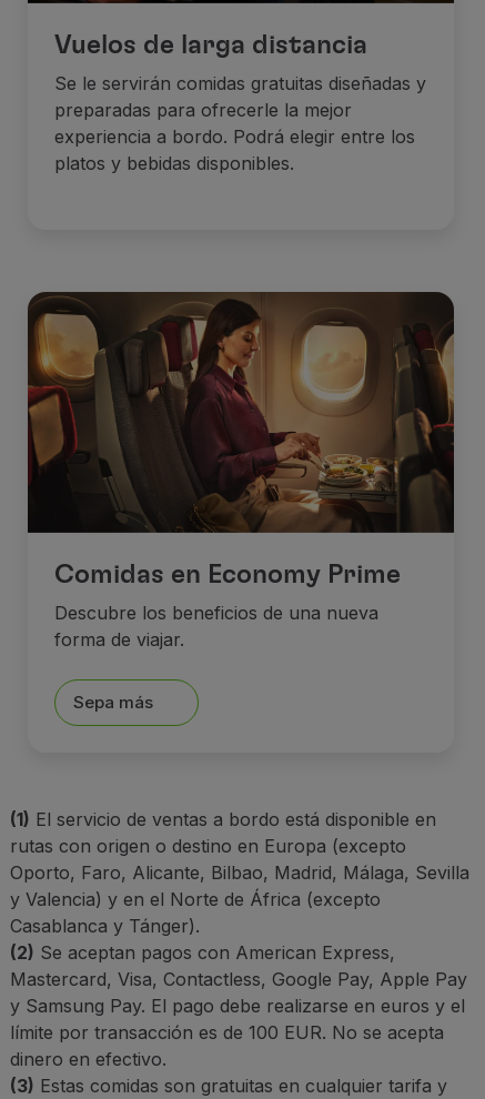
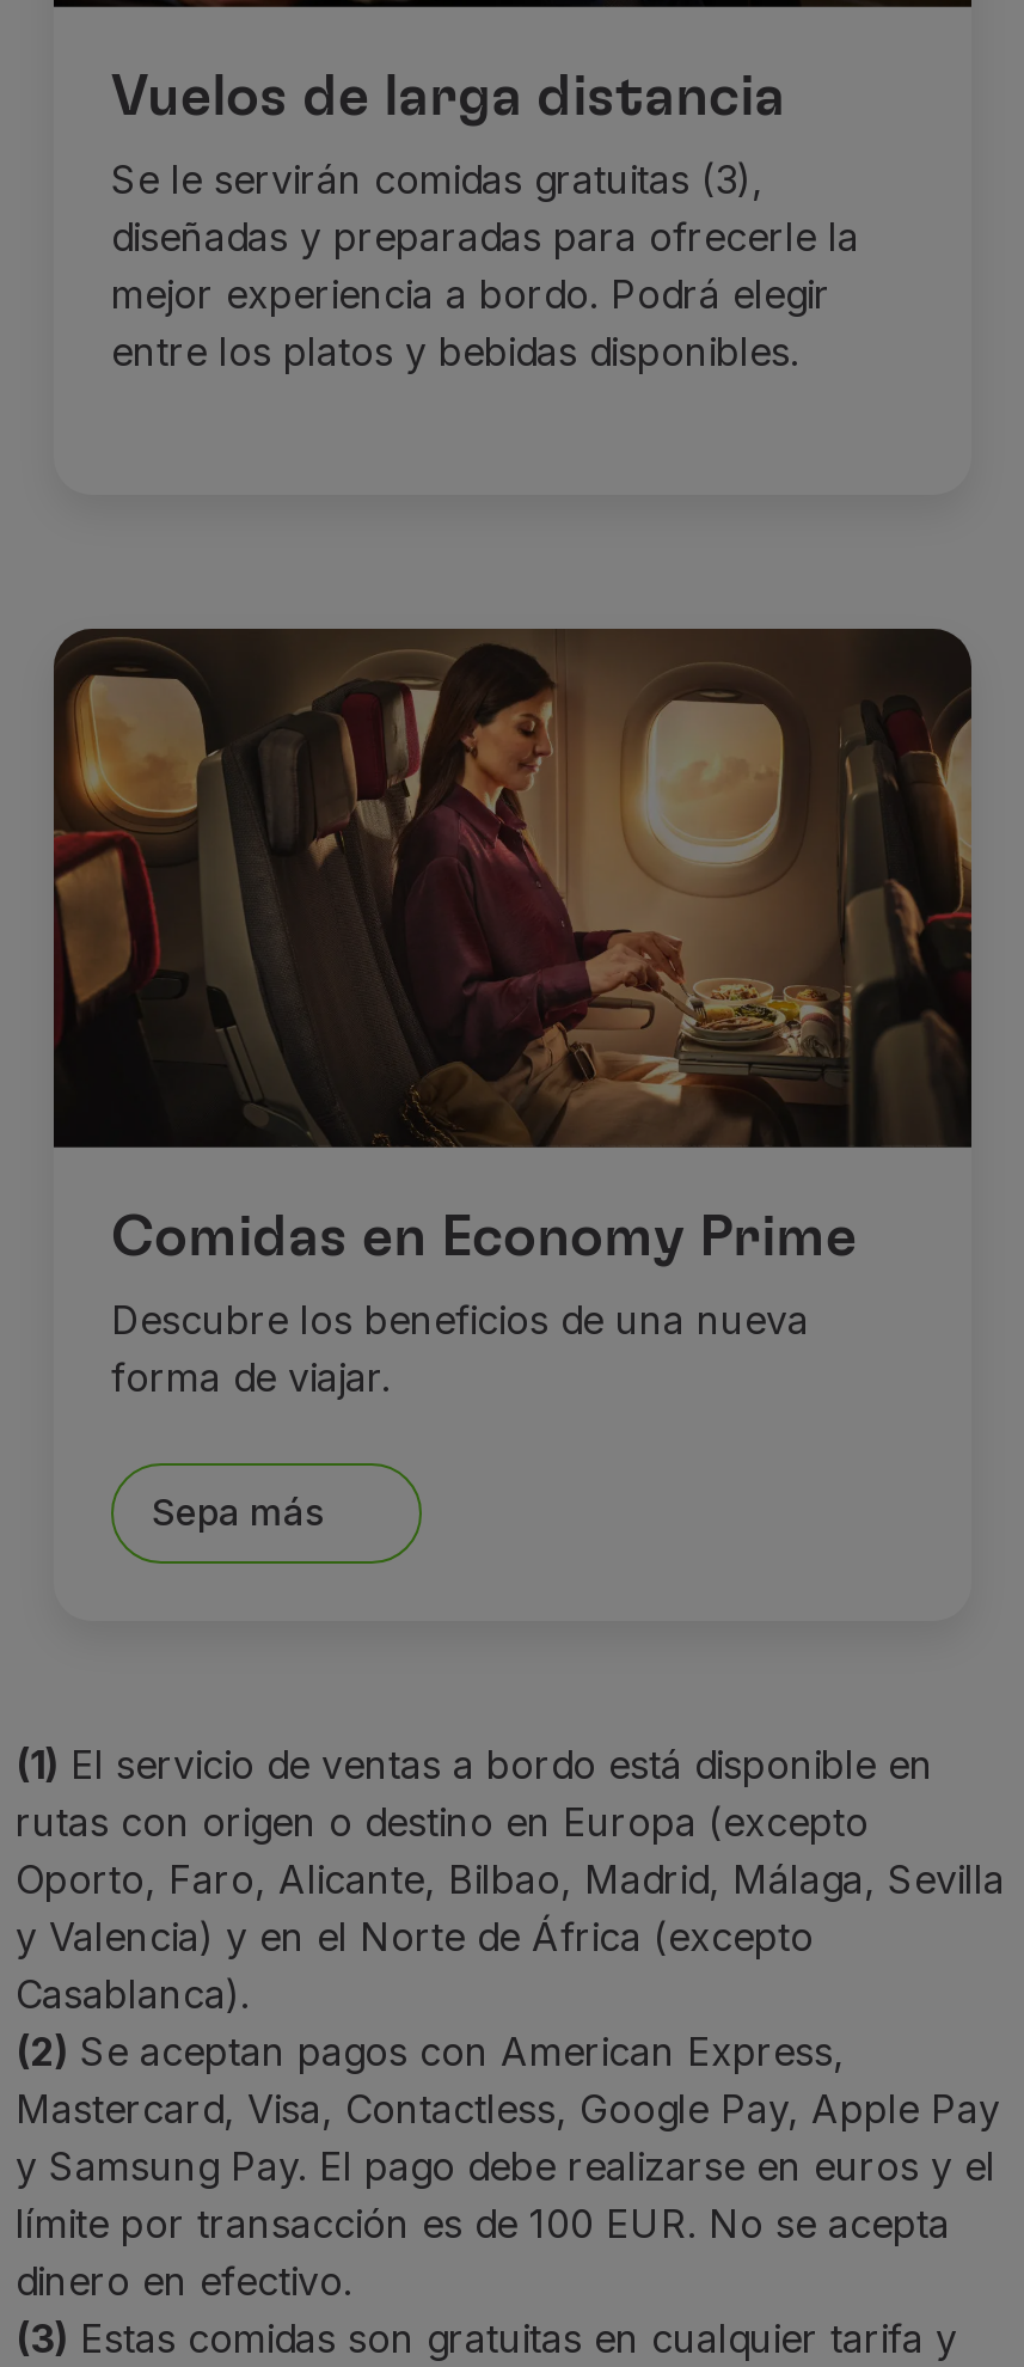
[54,72,426,175] Se le servirán comidas gratuitas diseñadas y | preparadas para ofrecerle la mejor | experiencia a bordo. Podrá elegir entre los | platos y bebidas disponibles. -> [111,156,859,376] Se le servirán comidas gratuitas (3), | diseñadas y preparadas para ofrecerle la | mejor experiencia a bordo. Podrá elegir | entre los platos y bebidas disponibles.
[10,914,200,936] Casablanca y Tánger). -> [16,1969,250,2017] Casablanca).

